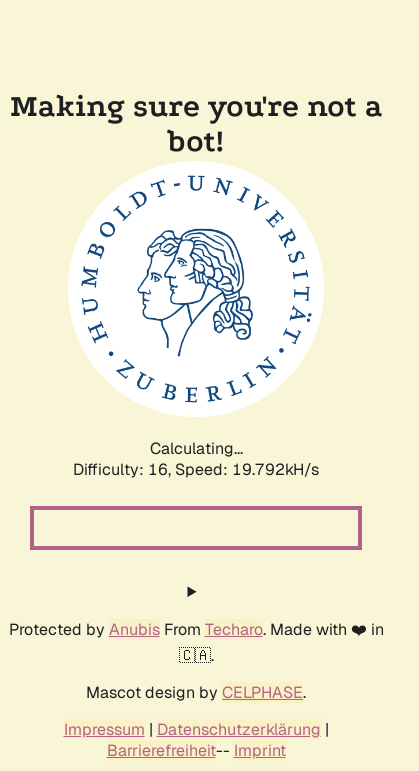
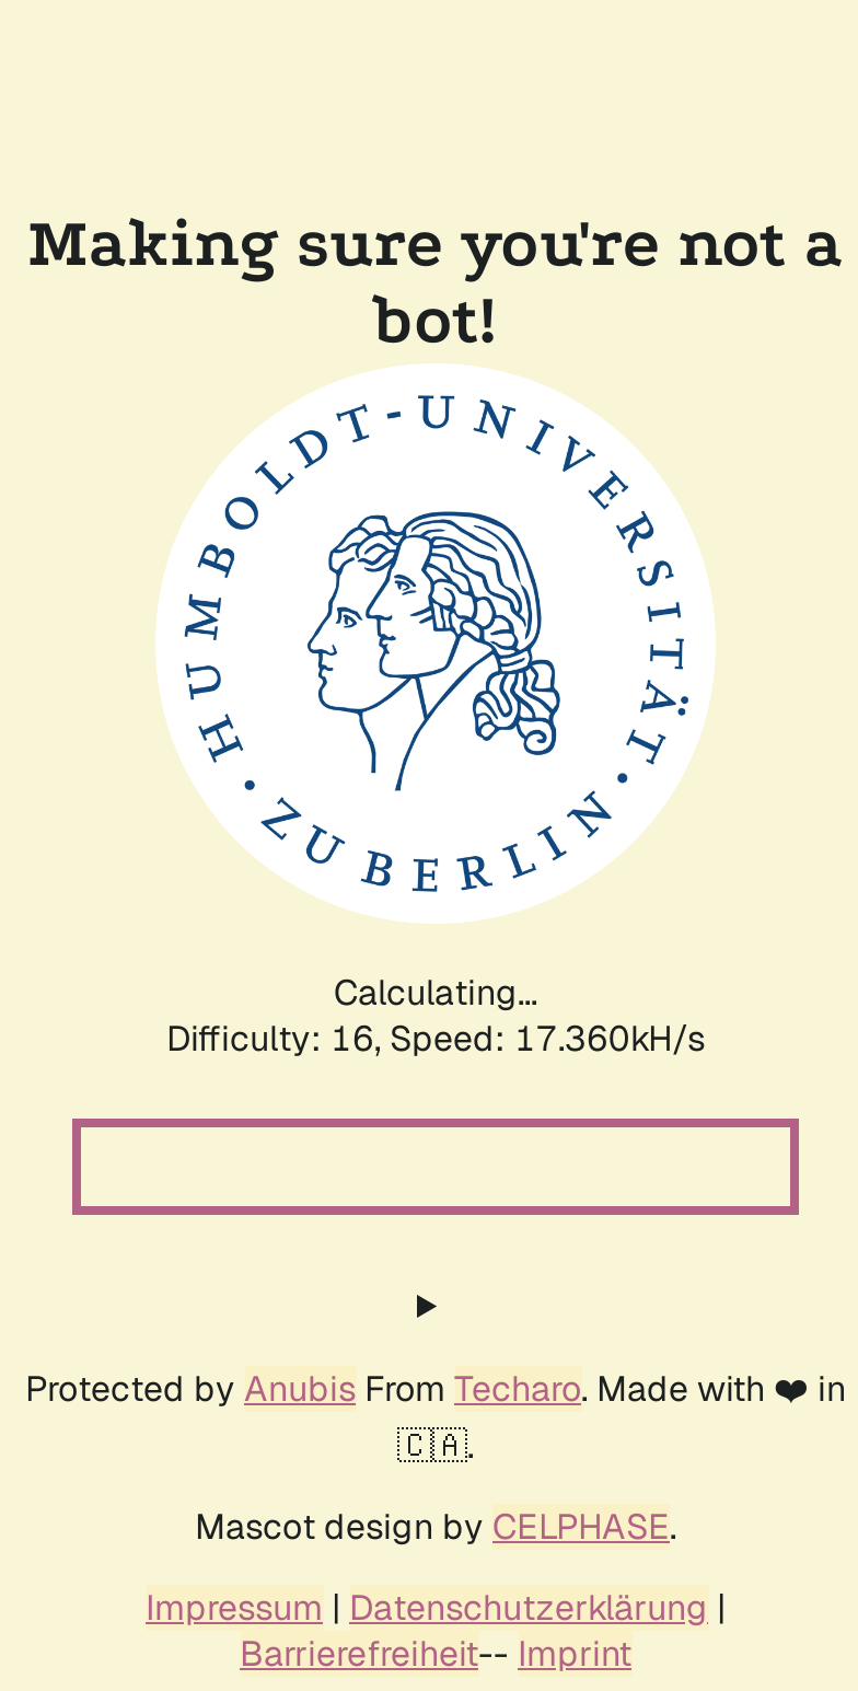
[73,459,319,480] Difficulty: 16, Speed: 19.792kH/s -> [166,1016,705,1062] Difficulty: 16, Speed: 17.360kH/s

